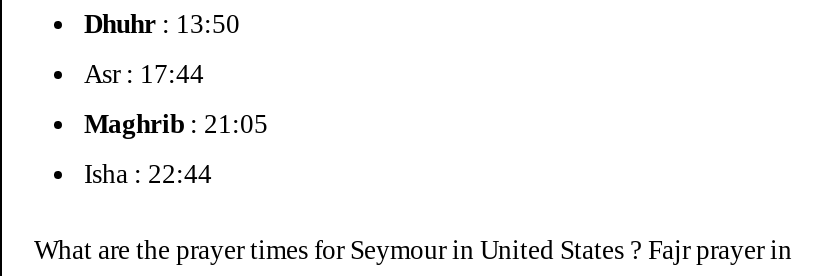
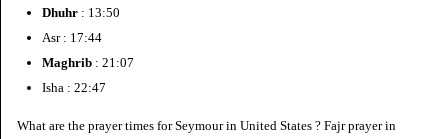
[84,109,268,139] Maghrib: 21:05 -> [42,55,134,70] Maghrib: 21:07
[84,159,212,189] Isha : 22:44 -> [42,80,106,95] Isha : 22:47

